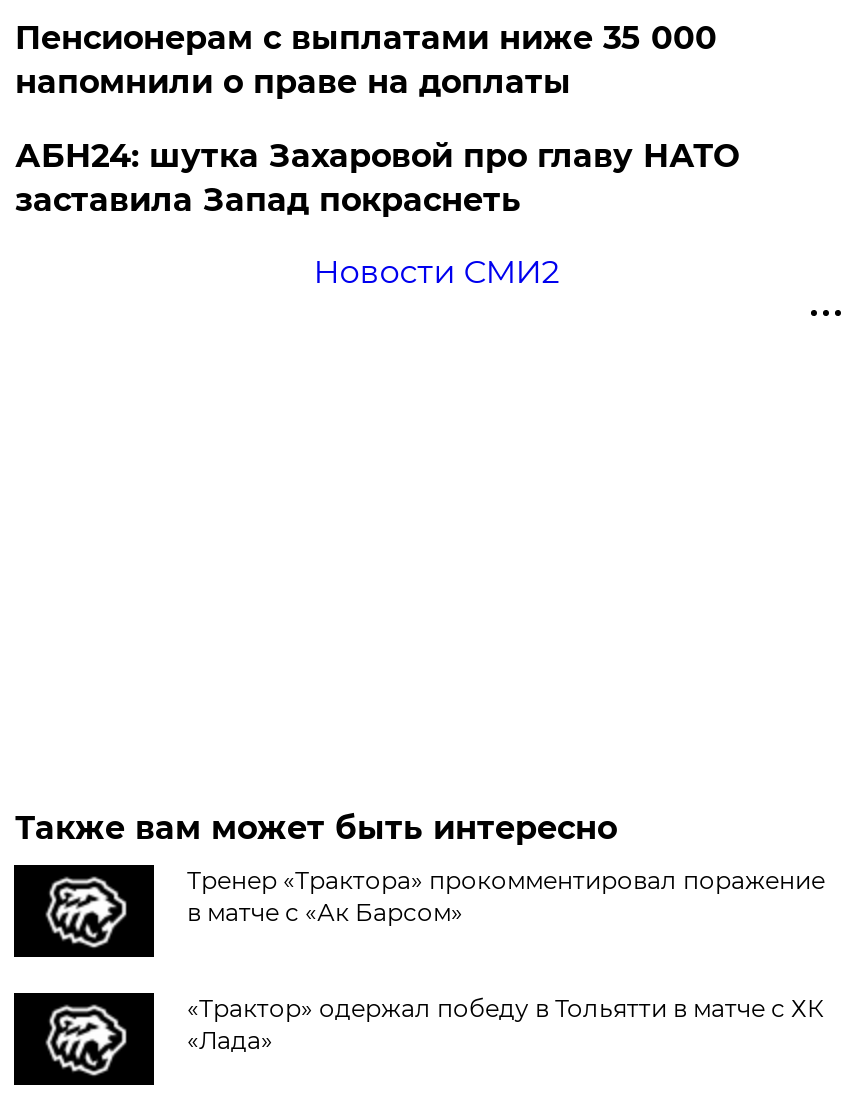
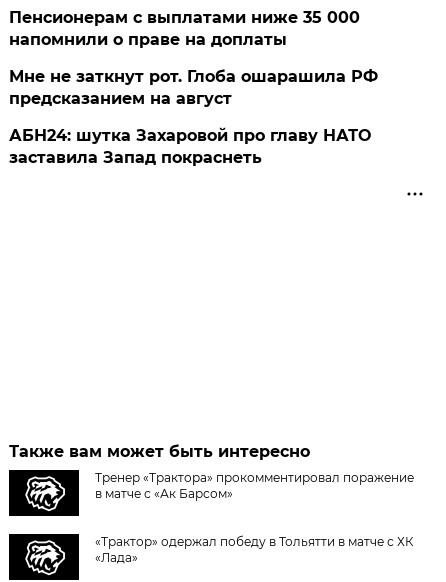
none -> [9,67,378,108] Мне не заткнут рот. Глоба ошарашила РФ | предсказанием на август
moved [15,138,739,220] -> [9,126,371,167]: АБН24: шутка Захаровой про главу НАТО | заставила Запад покраснеть
[313,254,559,292] Новости СМИ2 -> none

